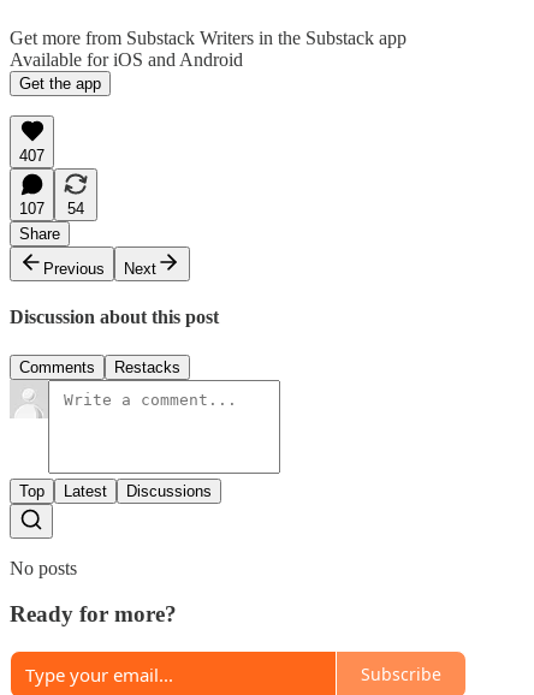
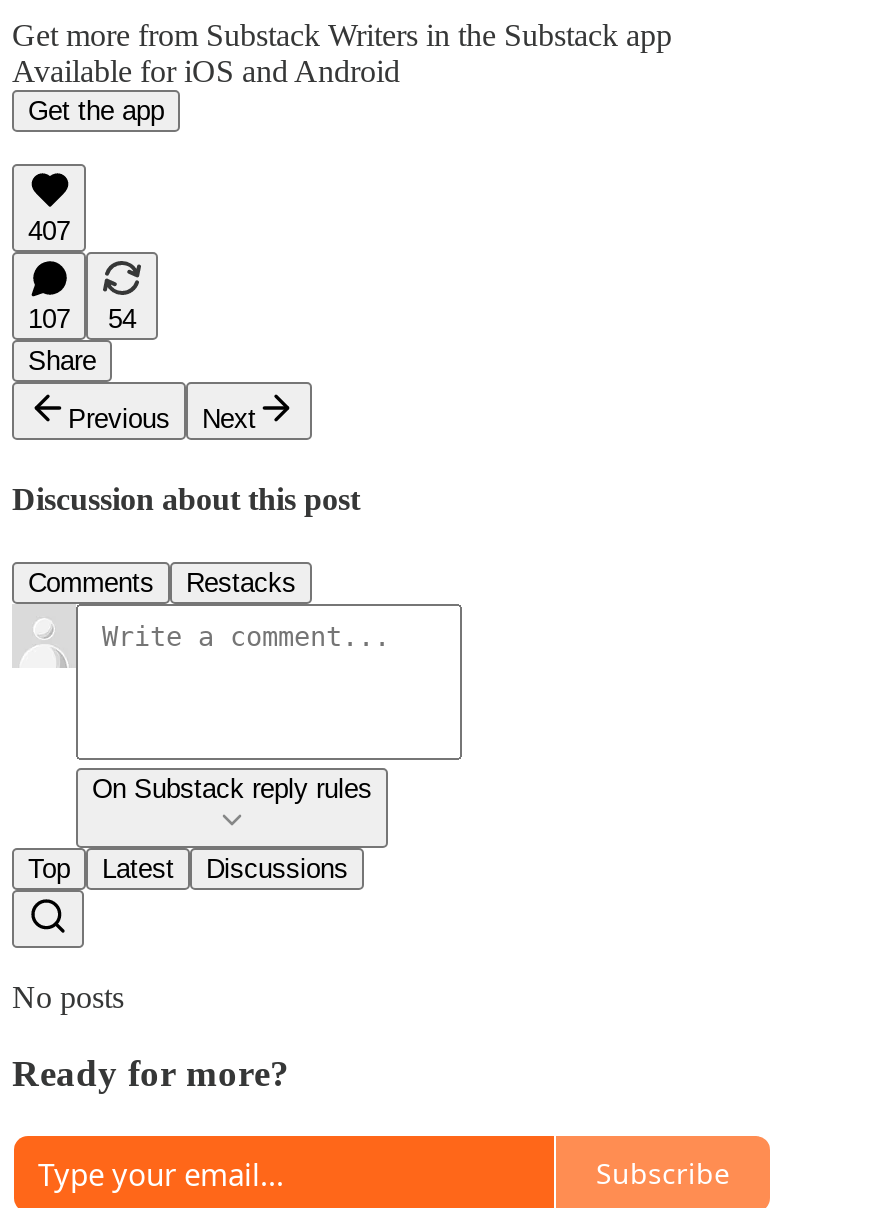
none -> [92,773,372,803] On Substack reply rules

